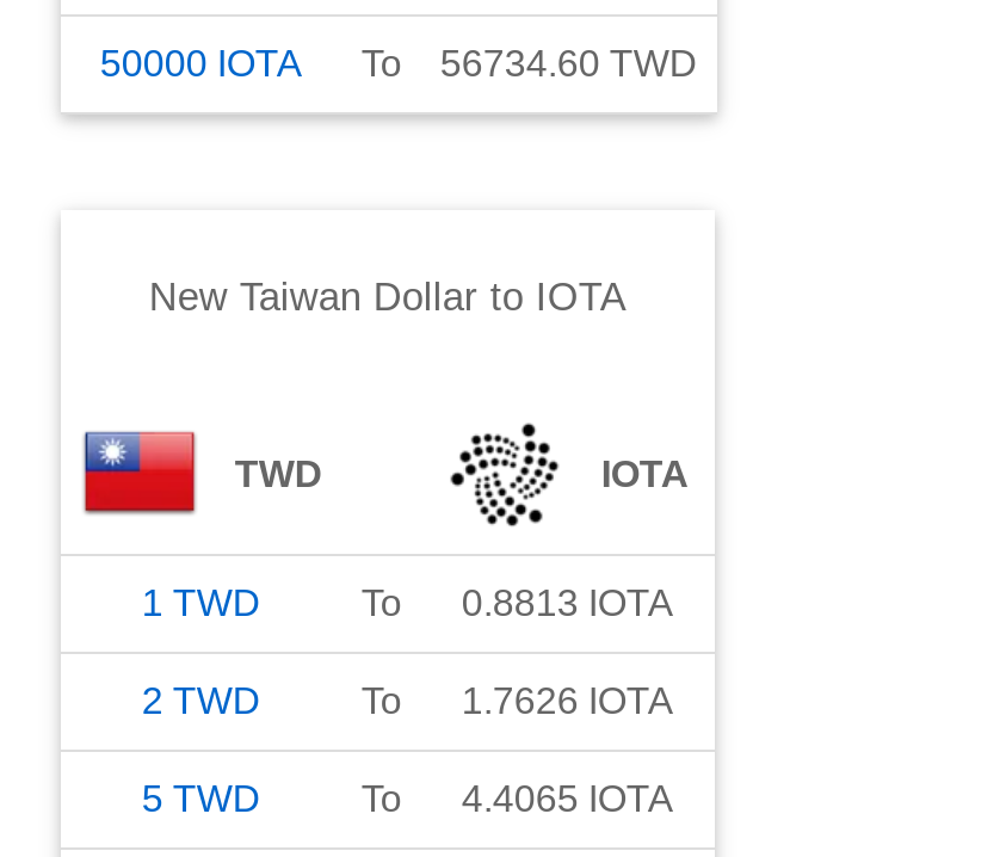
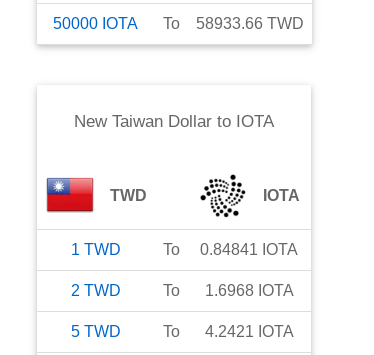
[100,43,698,83] 50000 IOTA To 56734.60 TWD -> [53,15,304,32] 50000 IOTA To 58933.66 TWD
[361,582,674,623] To 0.8813 IOTA -> [163,241,298,258] To 0.84841 IOTA
[361,680,674,721] To 1.7626 IOTA -> [163,282,294,299] To 1.6968 IOTA
[361,778,674,819] To 4.4065 IOTA -> [163,323,294,340] To 4.2421 IOTA

